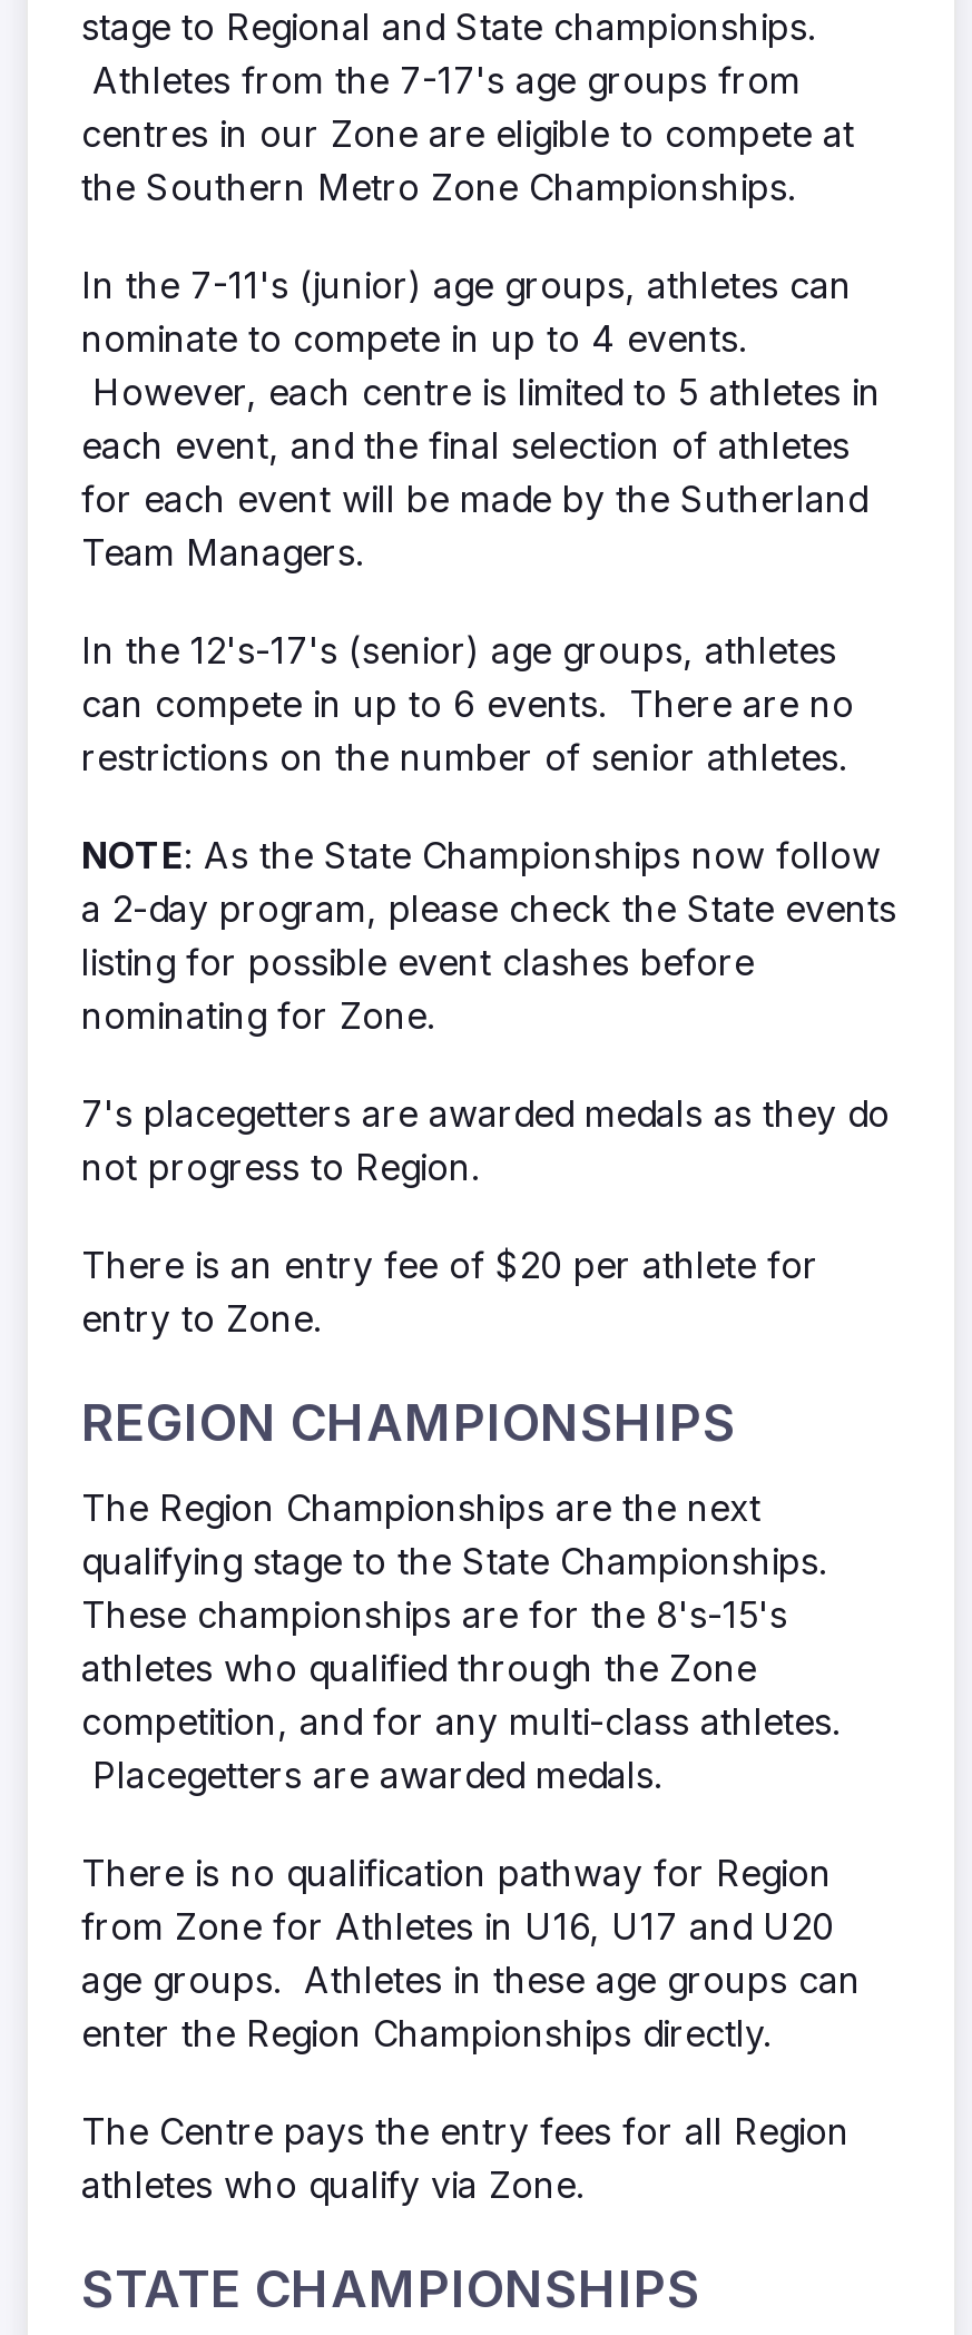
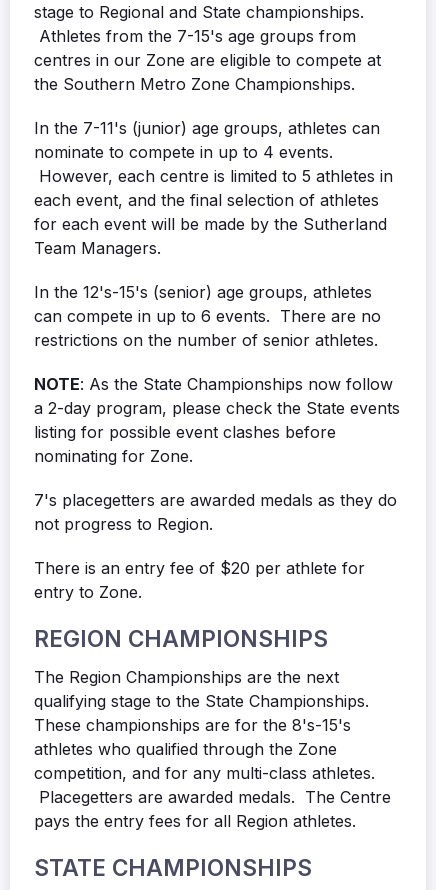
[81,59,801,103] Athletes from the 7-17's age groups from -> [34,26,356,46] Athletes from the 7-15's age groups from
[81,629,836,673] In the 12's-17's (senior) age groups, athletes -> [34,282,372,302] In the 12's-15's (senior) age groups, athletes
[81,1753,861,2208] Placegetters are awarded medals. | There is no qualification pathway for Region | from Zone for Athletes in U16, U17 and U20 | age groups. Athletes in these age groups can | enter the Region Championships directly. | The Centre pays the entry fees for all Region | athletes who qualify via Zone. -> [34,787,391,831] Placegetters are awarded medals. The Centre | pays the entry fees for all Region athletes.

